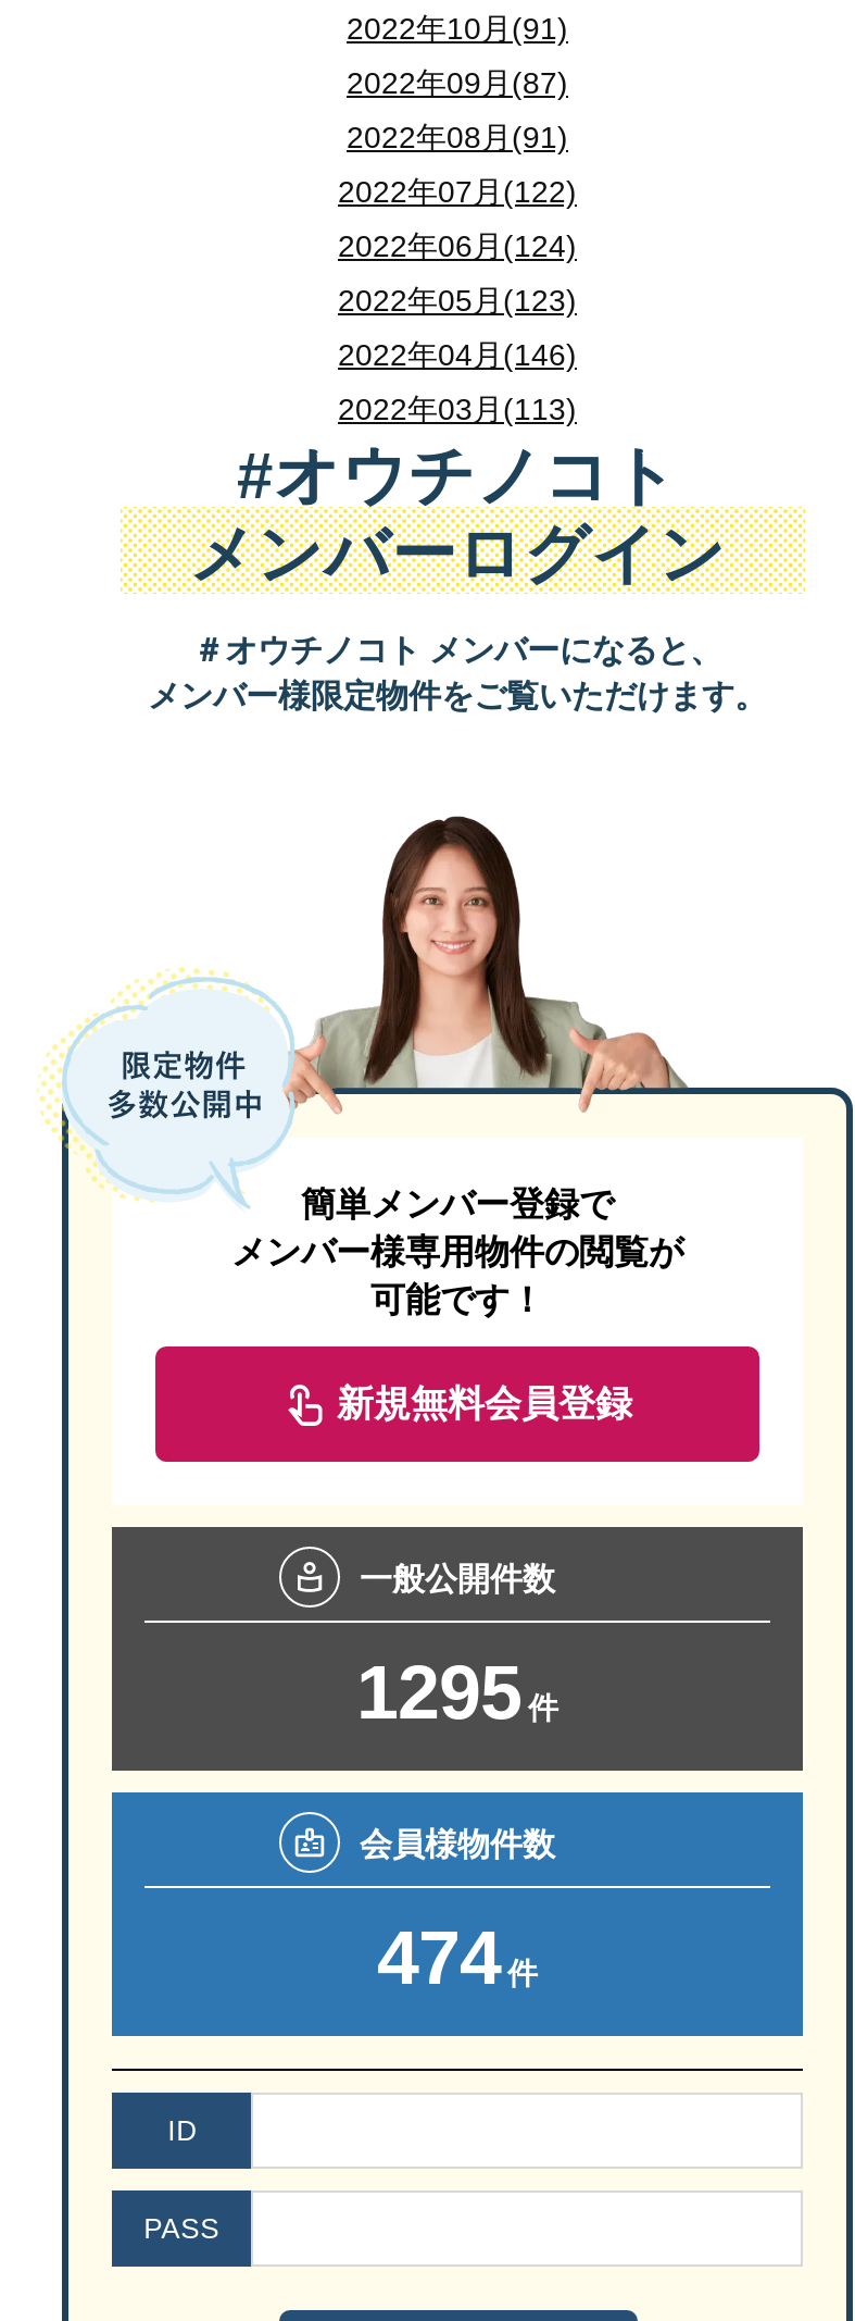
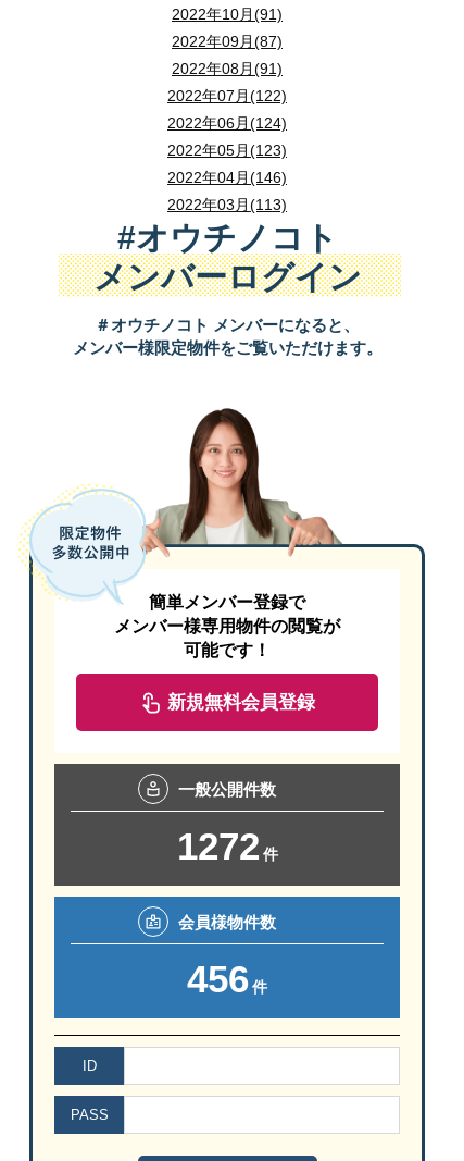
[356,1650,558,1735] 1295 件 -> [177,825,278,868] 1272 件
[377,1915,538,2000] 474 件 -> [187,958,267,1000] 456 件

